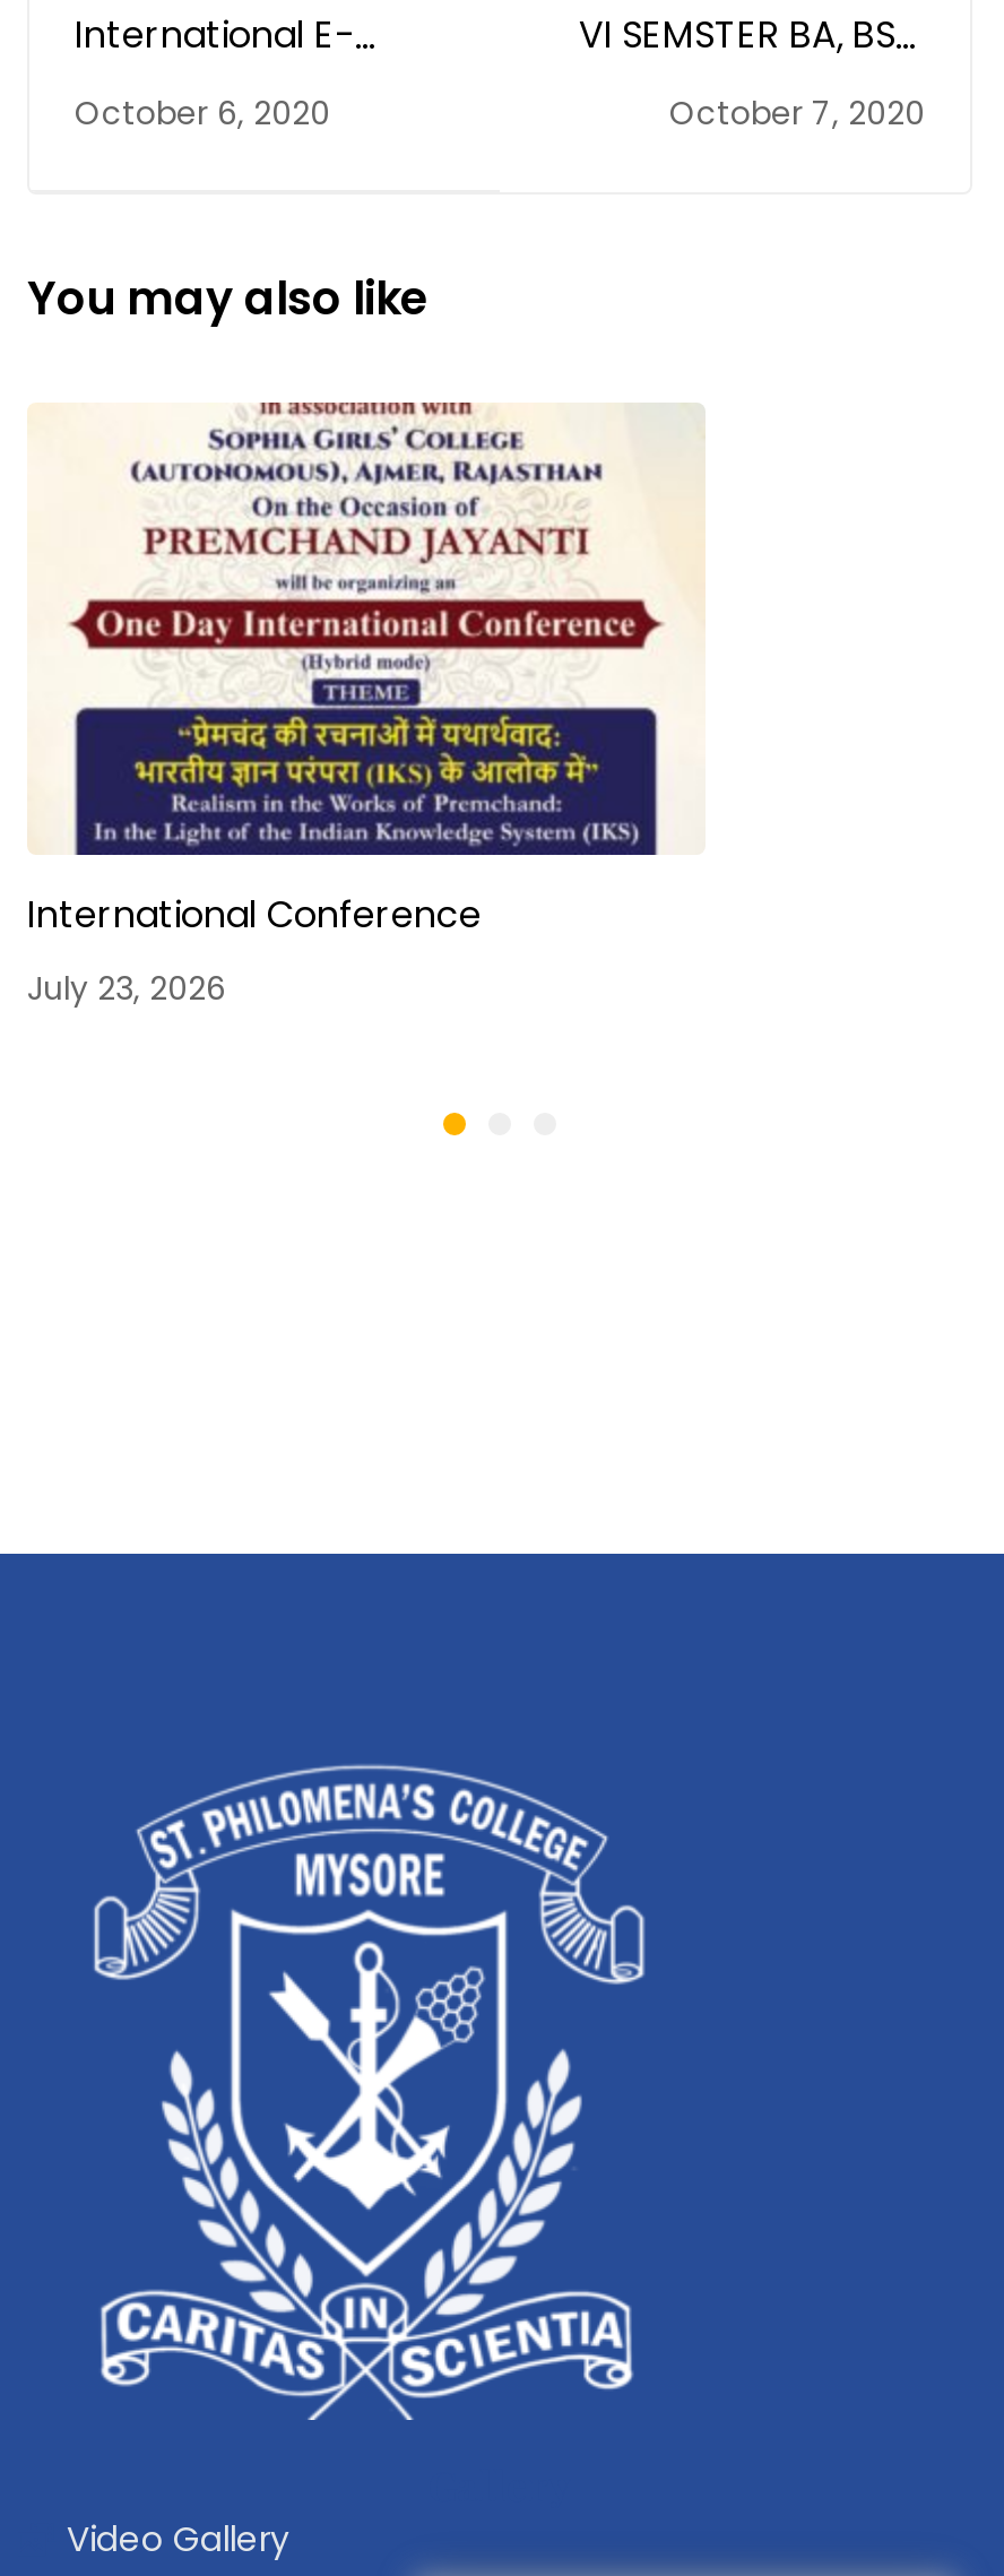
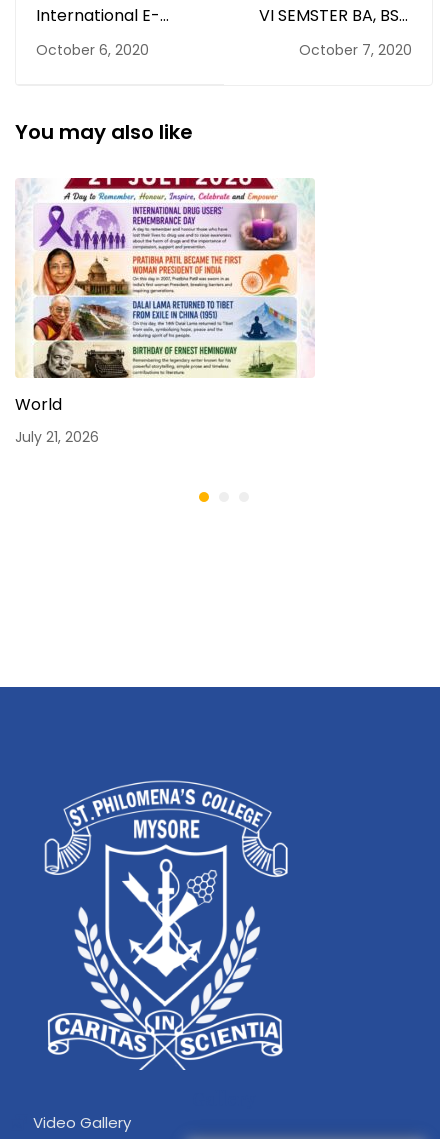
[27,400,703,942] [image] | International Conference -> [15,177,315,416] [image] | World
[27,966,226,1012] July 23, 2026 -> [15,427,99,447] July 21, 2026

